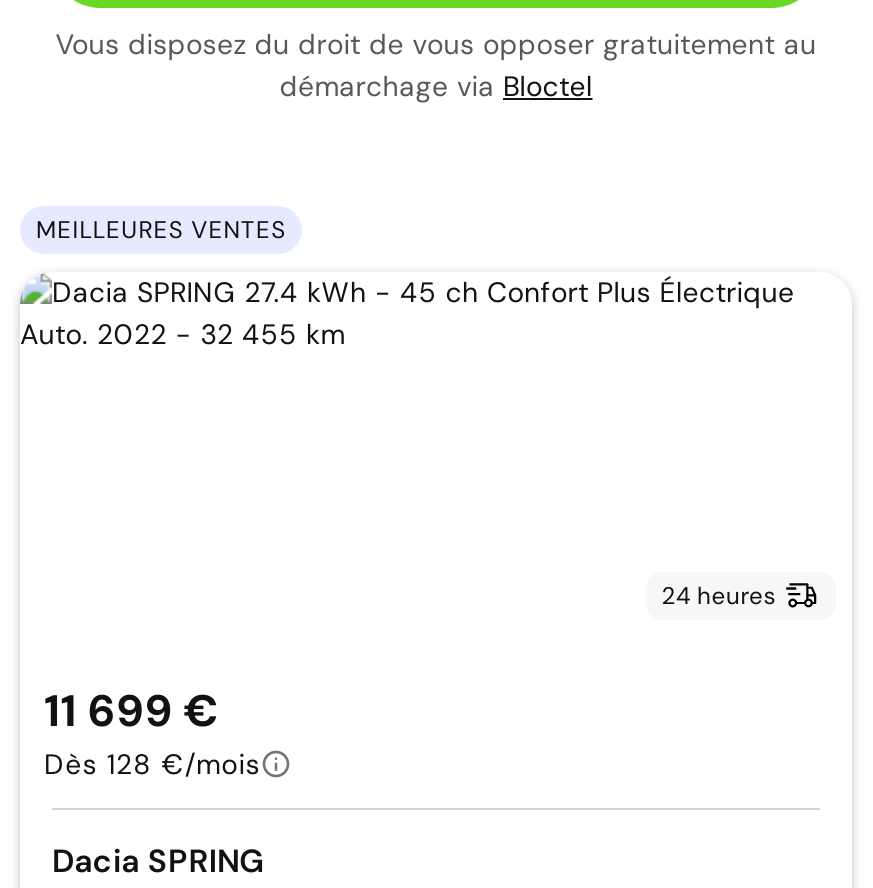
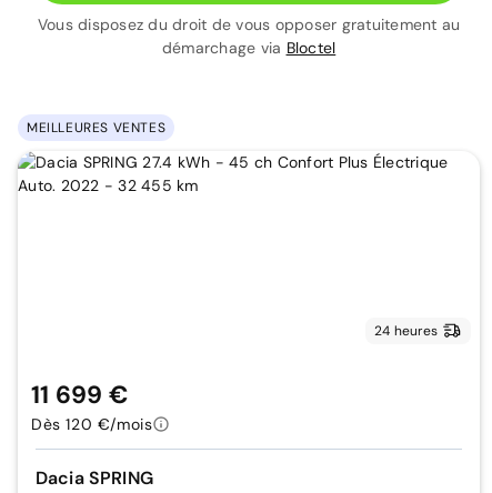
[44,746,261,782] Dès 128 €/mois -> [31,414,153,434] Dès 120 €/mois

